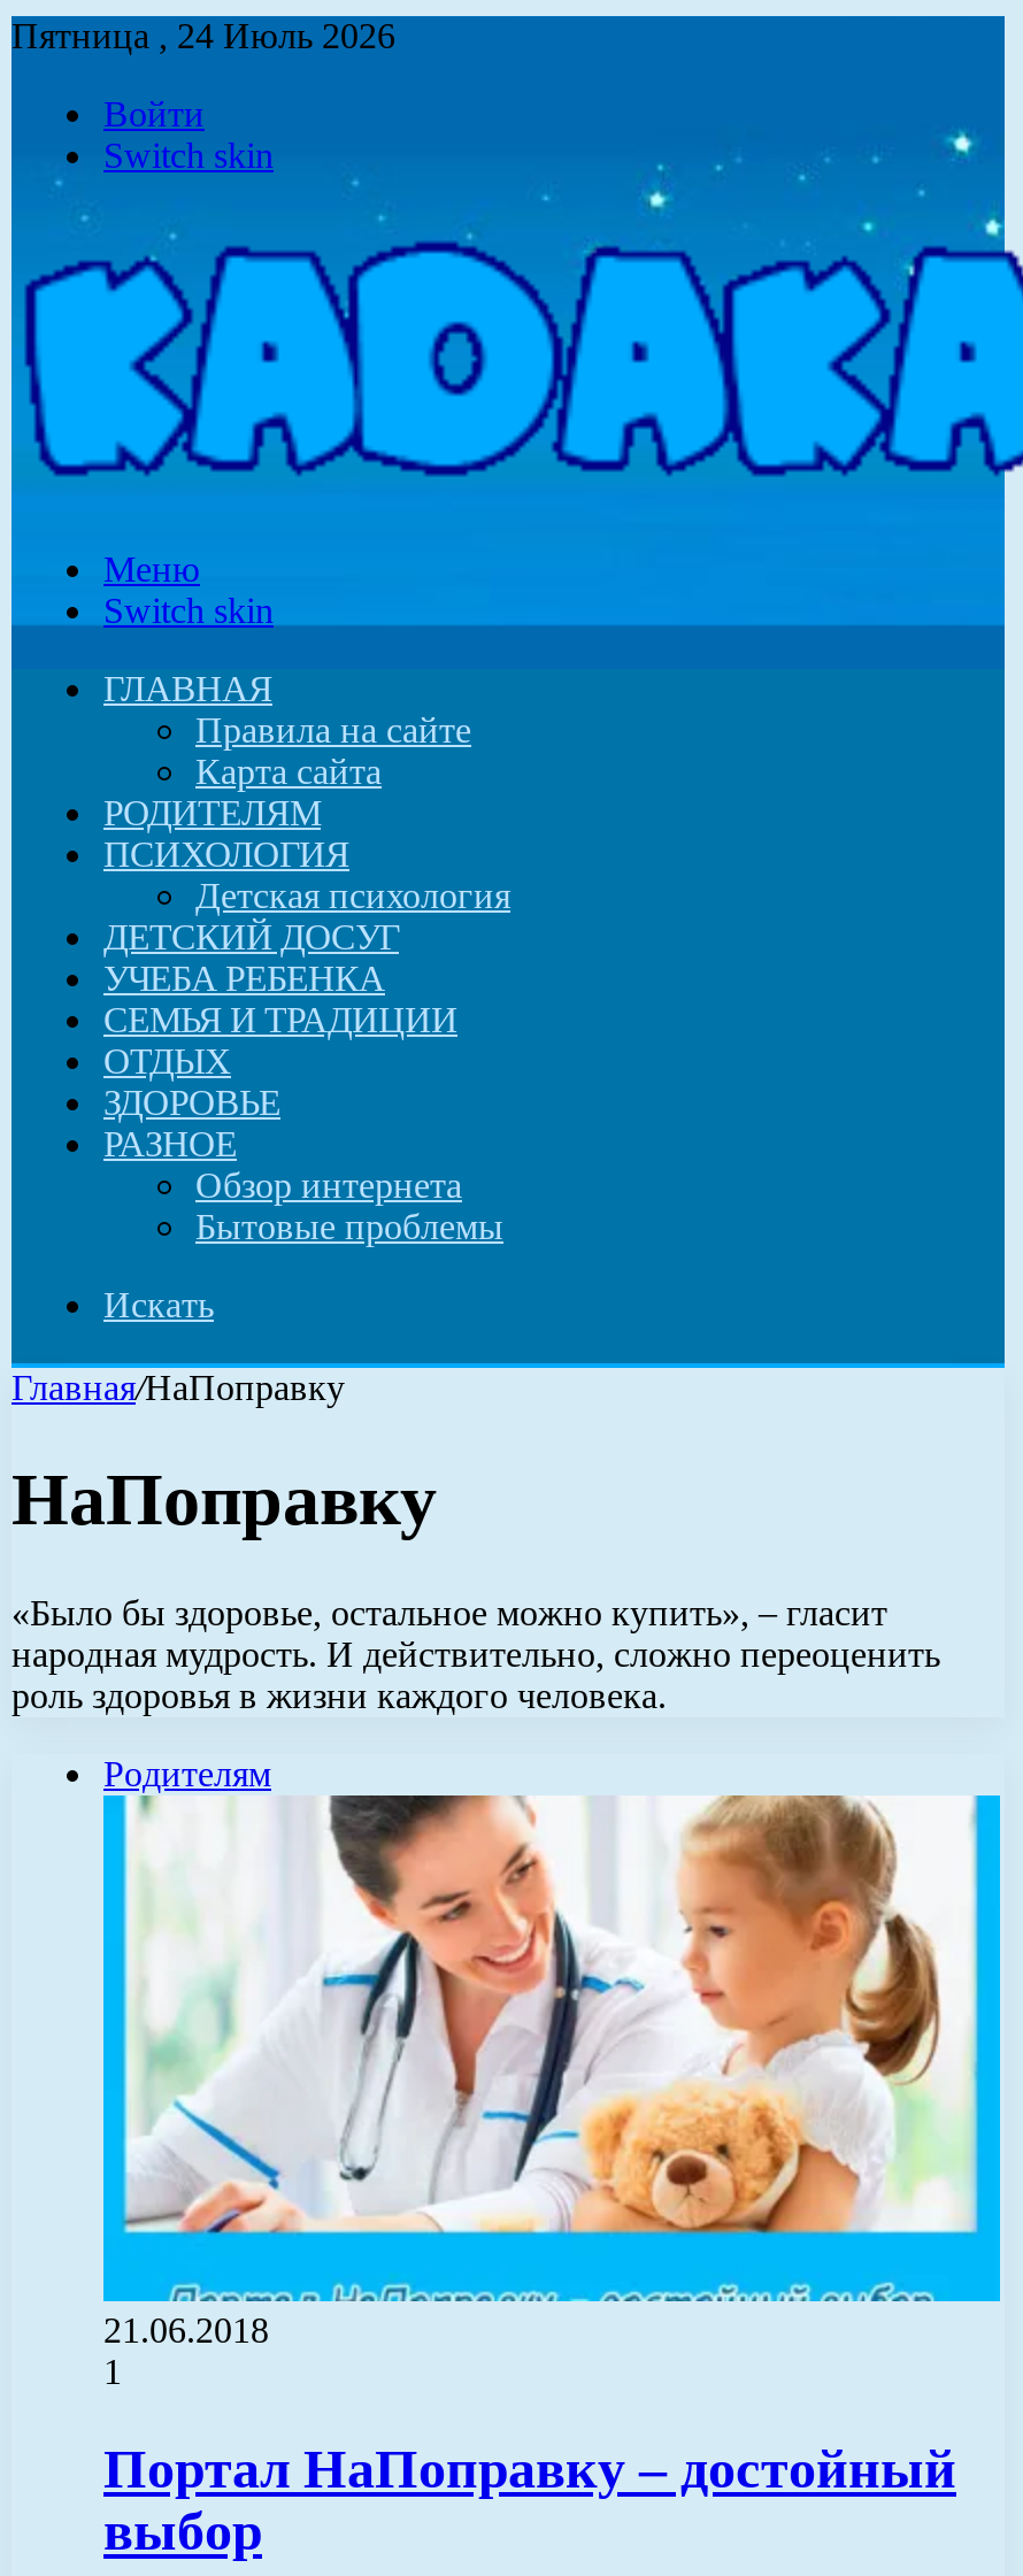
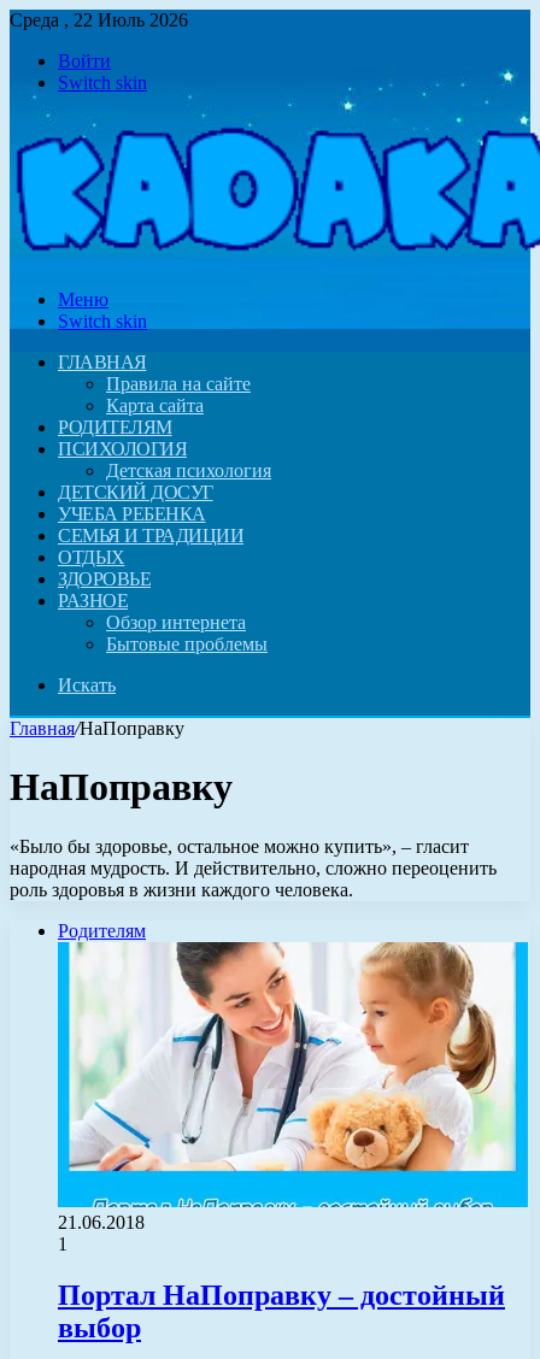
[11,16,395,55] Пятница , 24 Июль 2026 -> [10,10,188,30] Среда , 22 Июль 2026

